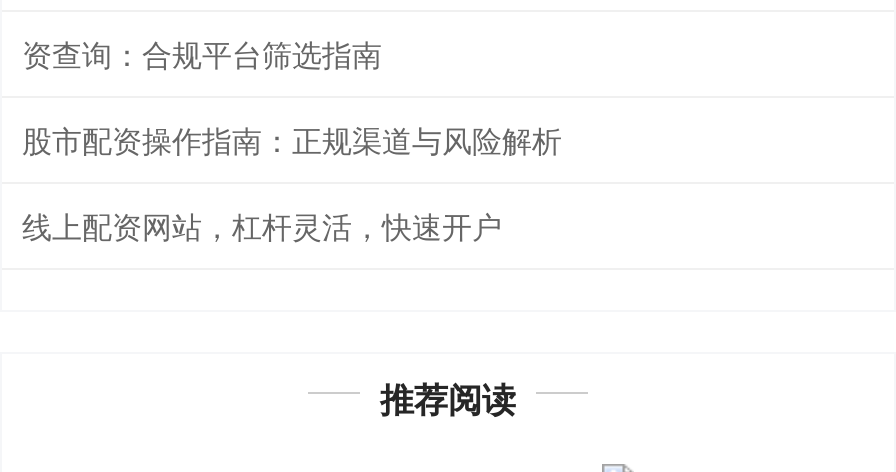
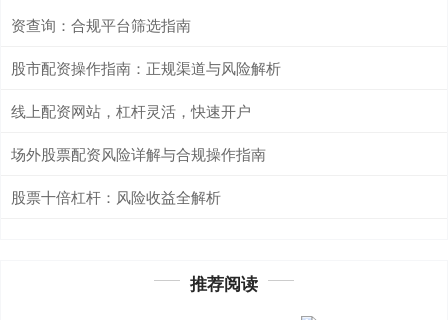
none -> [11,143,266,207] 场外股票配资风险详解与合规操作指南 | 股票十倍杠杆：风险收益全解析

